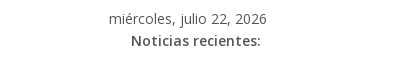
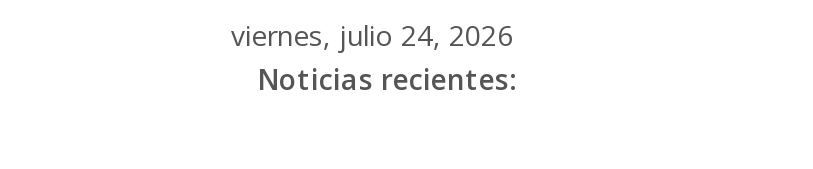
[109,9,267,28] miércoles, julio 22, 2026 -> [231,16,513,54] viernes, julio 24, 2026

